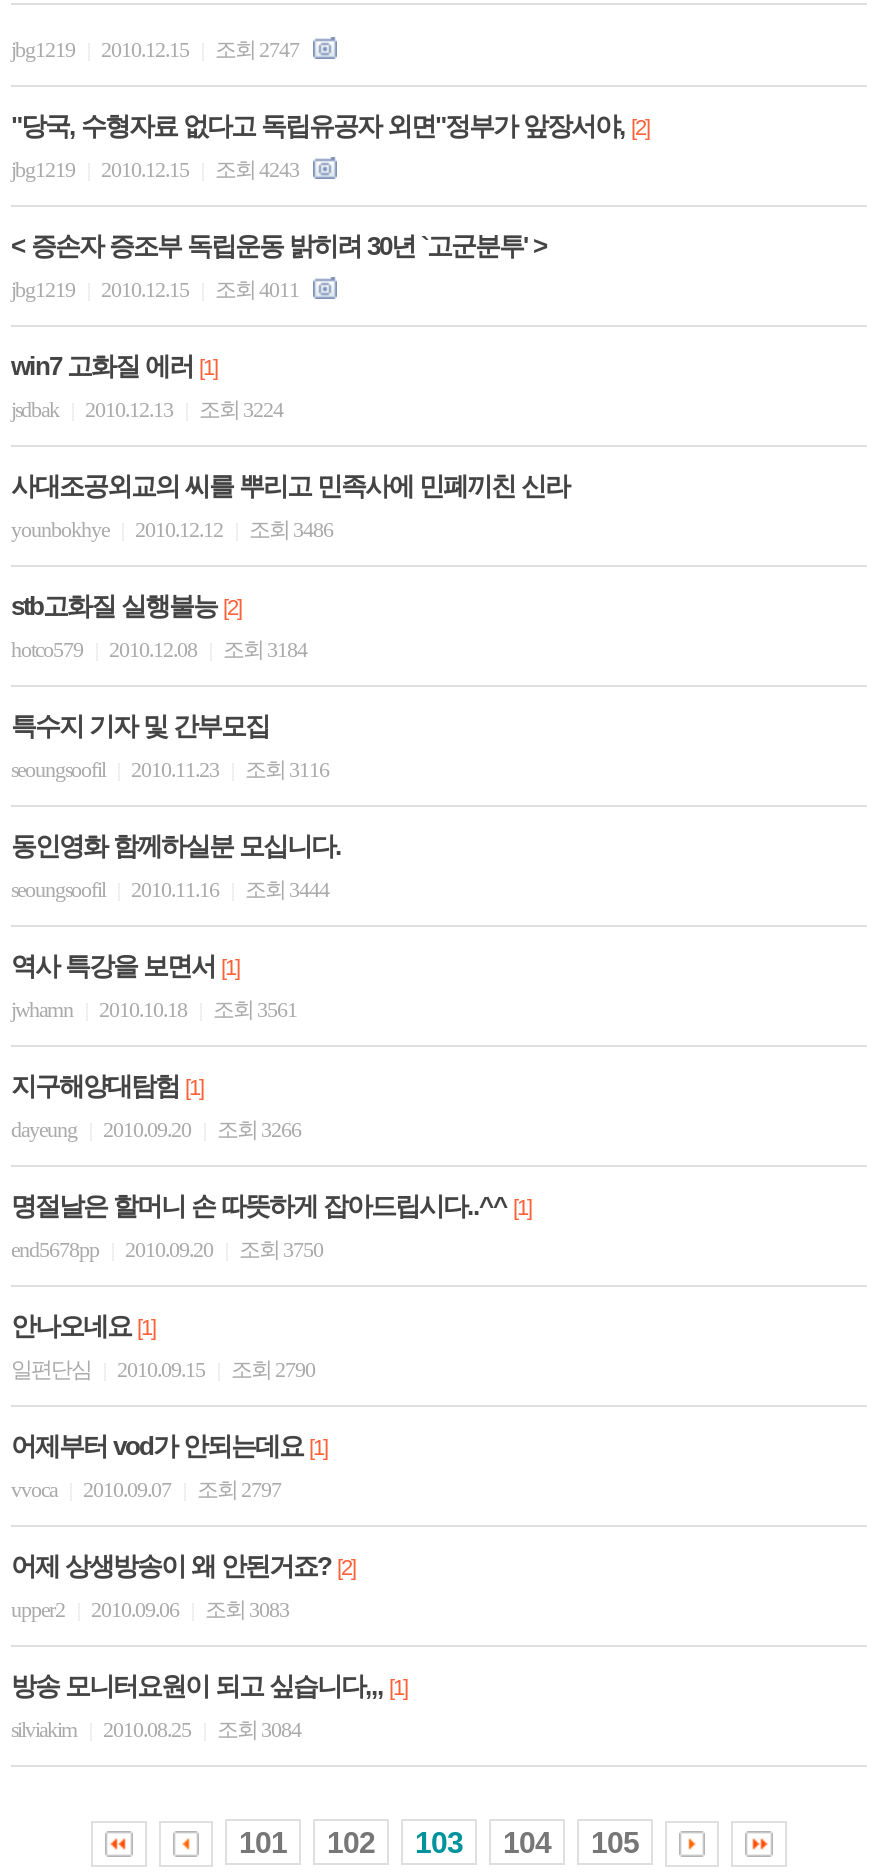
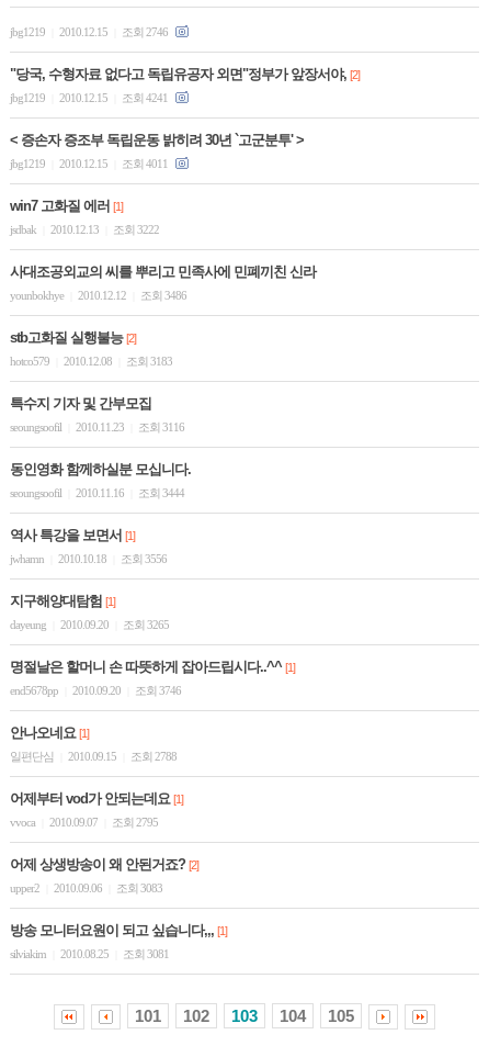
[11,37,303,61] jbg1219 2010.12.15 조회 2747 -> [10,25,170,38] jbg1219 2010.12.15 조회 2746
[11,157,303,181] jbg1219 2010.12.15 조회 4243 -> [10,91,170,104] jbg1219 2010.12.15 조회 4241
[11,397,283,421] jsdbak 2010.12.13 조회 3224 -> [10,223,159,236] jsdbak 2010.12.13 조회 3222
[11,637,307,661] hotco579 2010.12.08 조회 3184 -> [10,355,172,368] hotco579 2010.12.08 조회 3183
[11,997,297,1021] jwhamn 2010.10.18 조회 3561 -> [10,552,167,565] jwhamn 2010.10.18 조회 3556
[11,1117,301,1141] dayeung 2010.09.20 조회 3266 -> [10,618,169,631] dayeung 2010.09.20 조회 3265
[11,1237,323,1261] end5678pp 2010.09.20 조회 3750 -> [10,684,181,697] end5678pp 2010.09.20 조회 3746
[11,1357,315,1381] 일편단심 2010.09.15 조회 2790 -> [10,750,177,763] 일편단심 2010.09.15 조회 2788
[11,1477,281,1501] vvoca 2010.09.07 조회 2797 -> [10,816,158,829] vvoca 2010.09.07 조회 2795
[11,1717,301,1741] silviakim 2010.08.25 조회 3084 -> [10,947,169,960] silviakim 2010.08.25 조회 3081

